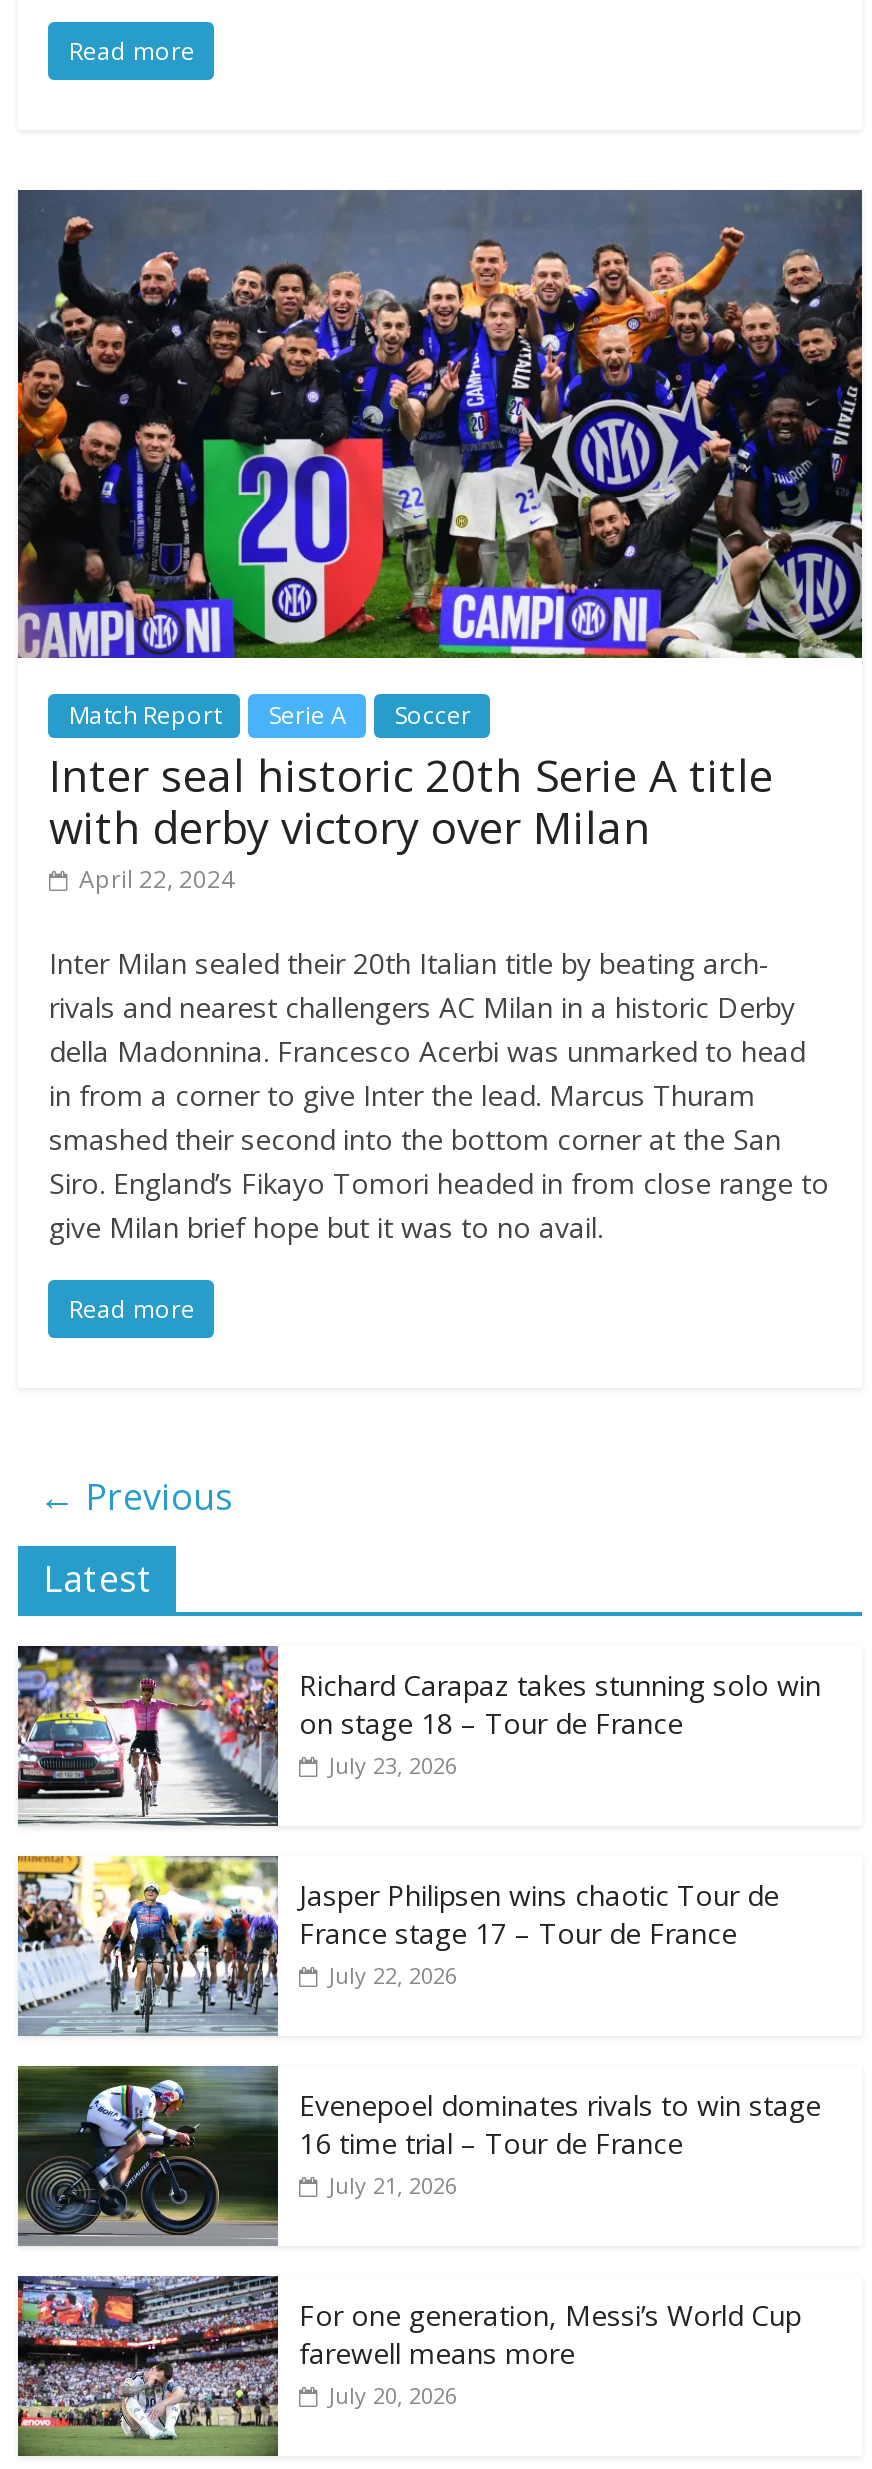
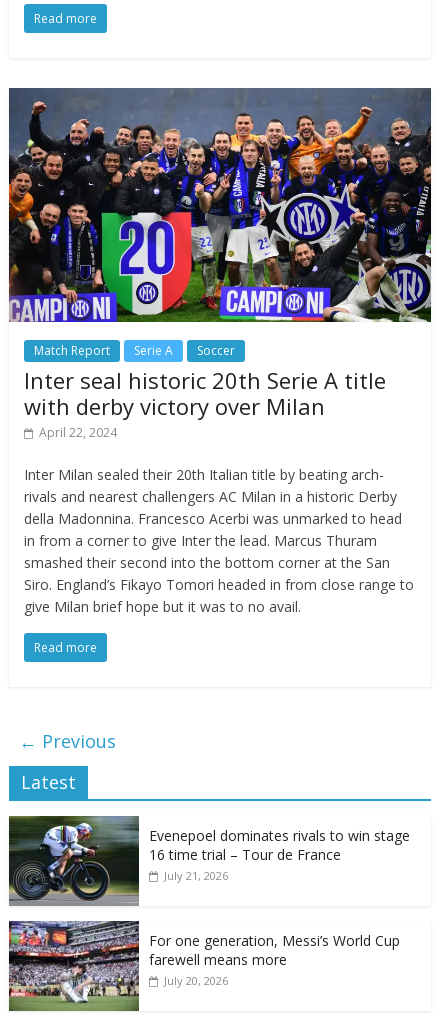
[16,1644,821,1824] [image] | Richard Carapaz takes stunning solo win | on stage 18 – Tour de France | July 23, 2026 -> none
[16,1854,779,2036] [image] | Jasper Philipsen wins chaotic Tour de | France stage 17 – Tour de France | July 22, 2026 -> none

